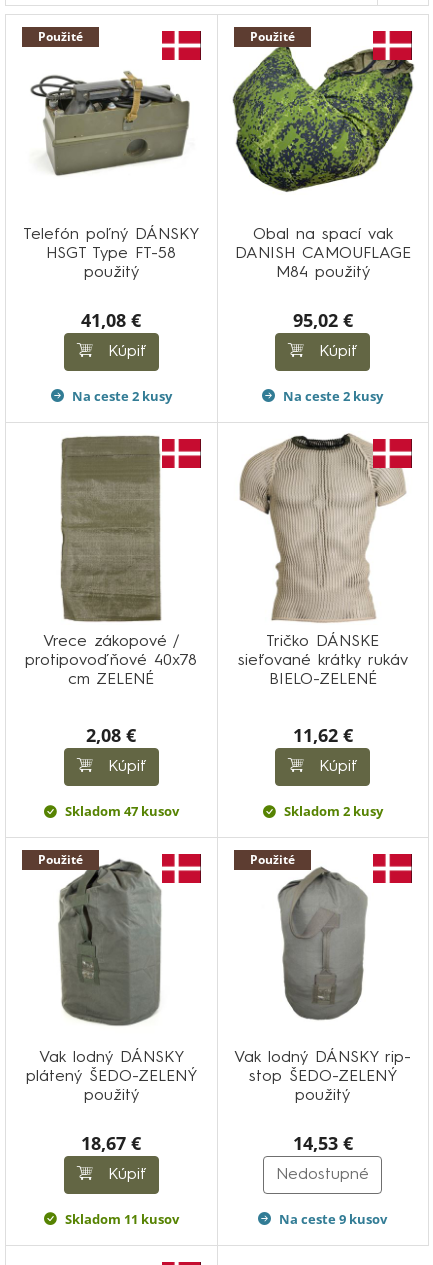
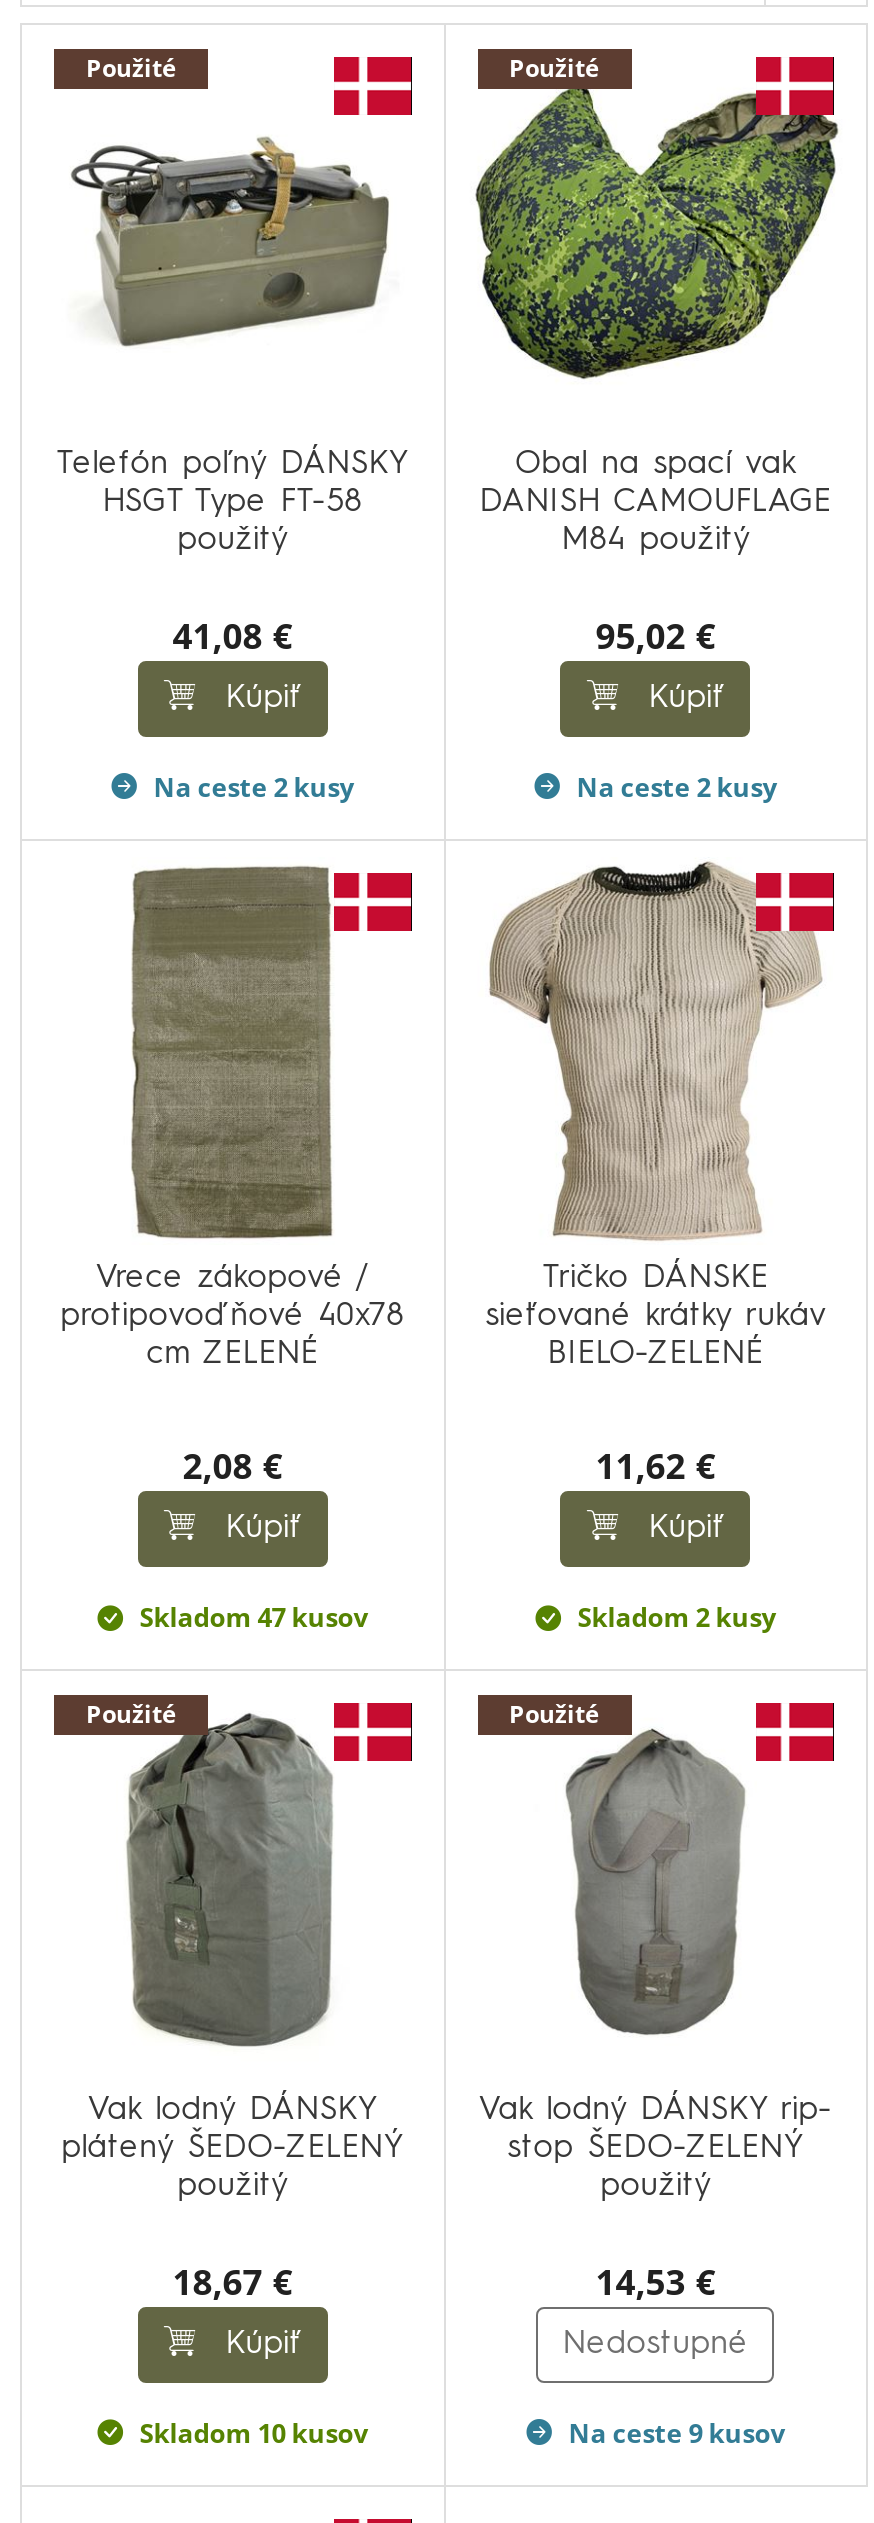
[65,1209,179,1227] Skladom 11 kusov -> [140,2414,368,2450] Skladom 10 kusov

